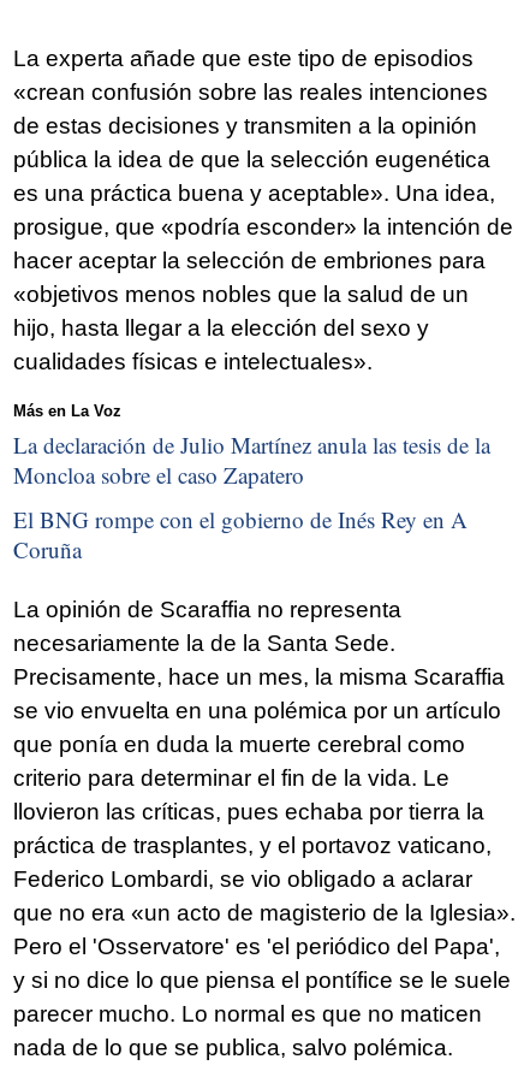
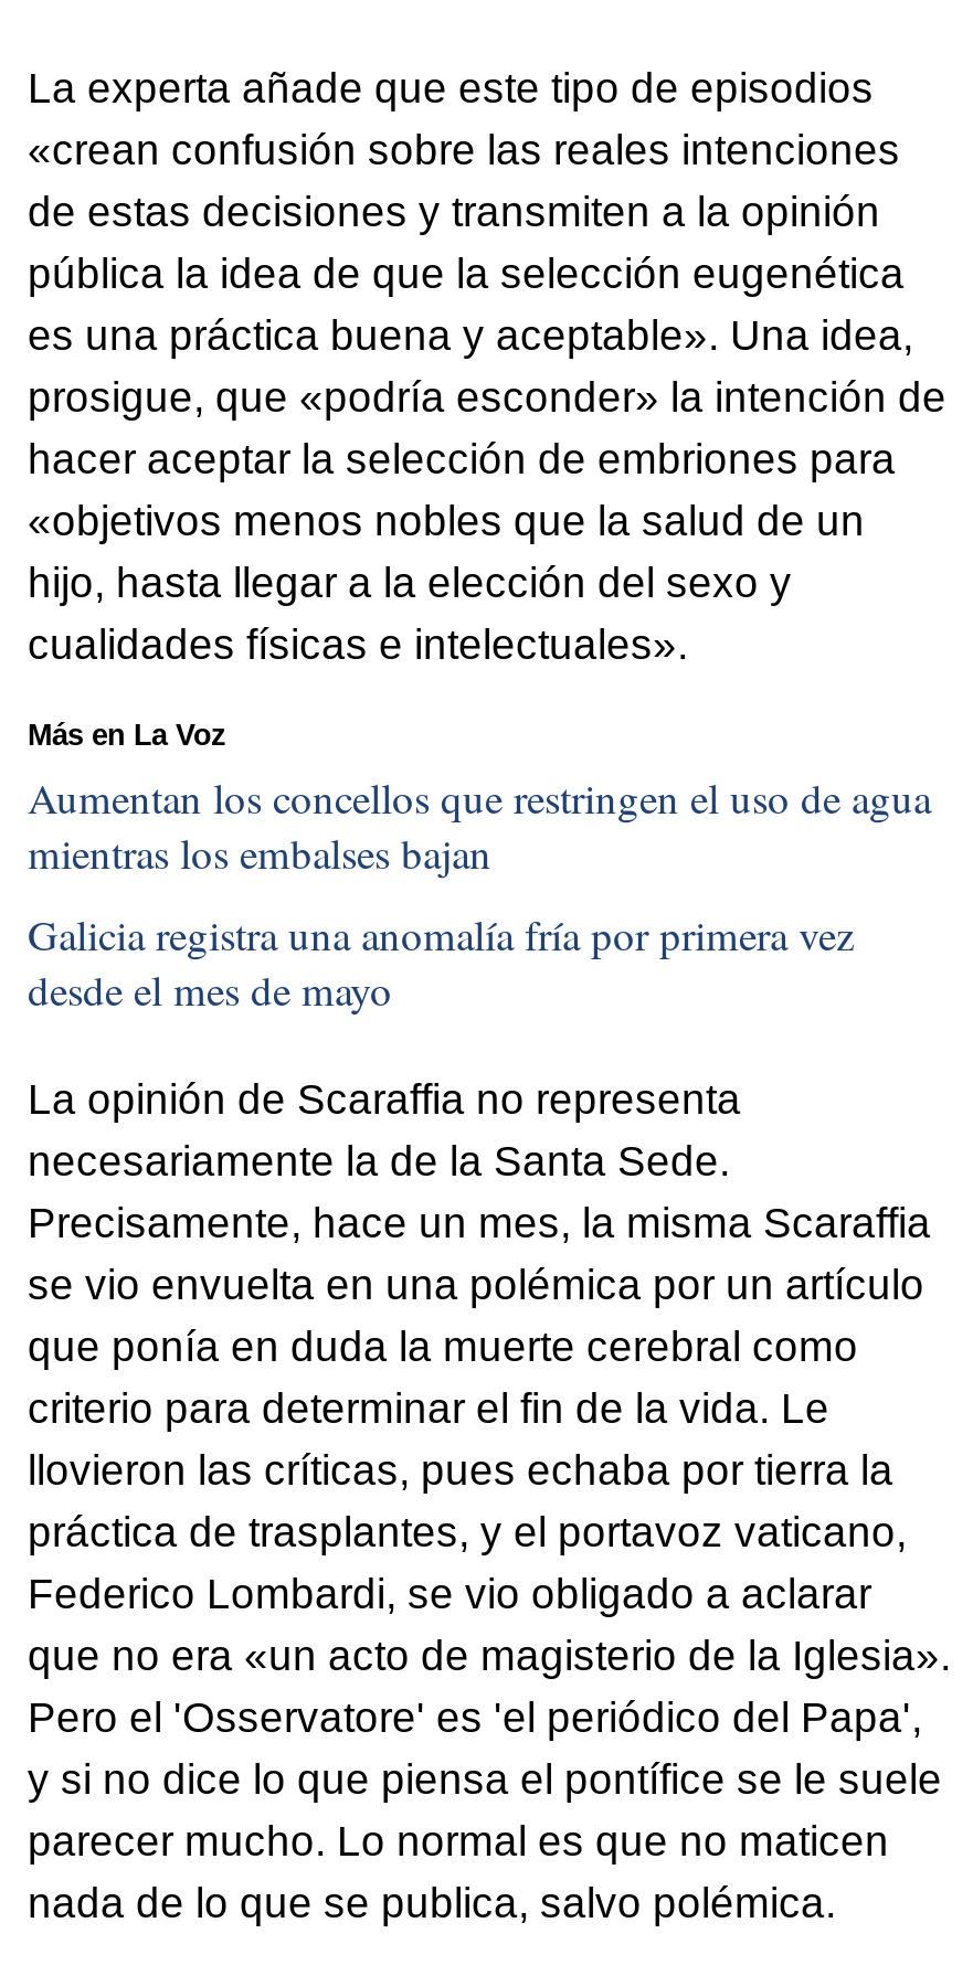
[13,429,490,489] La declaración de Julio Martínez anula las tesis de la | Moncloa sobre el caso Zapatero -> [28,769,931,879] Aumentan los concellos que restringen el uso de agua | mientras los embalses bajan
[13,504,468,565] El BNG rompe con el gobierno de Inés Rey en A | Coruña -> [28,907,854,1017] Galicia registra una anomalía fría por primera vez | desde el mes de mayo

